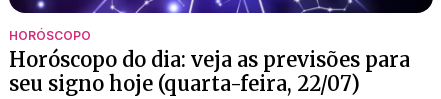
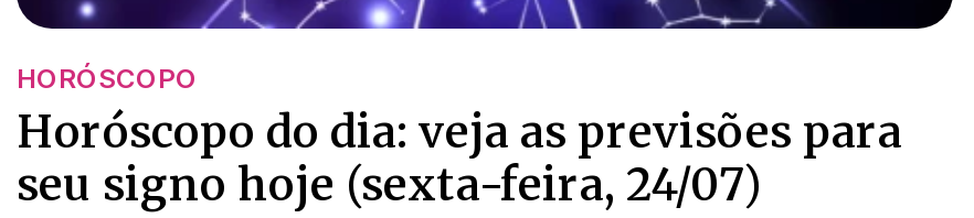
[9,71,365,96] seu signo hoje (quarta-feira, 22/07) -> [17,157,763,212] seu signo hoje (sexta-feira, 24/07)

